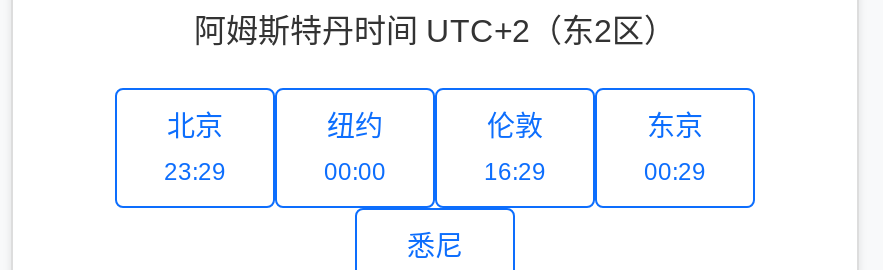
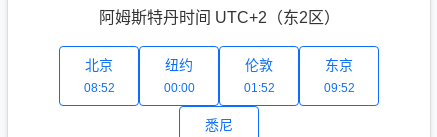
[164,158,226,186] 23:29 -> [83,81,114,95] 08:52
[484,158,546,186] 16:29 -> [243,81,274,95] 01:52
[644,158,706,186] 00:29 -> [323,81,354,95] 09:52

